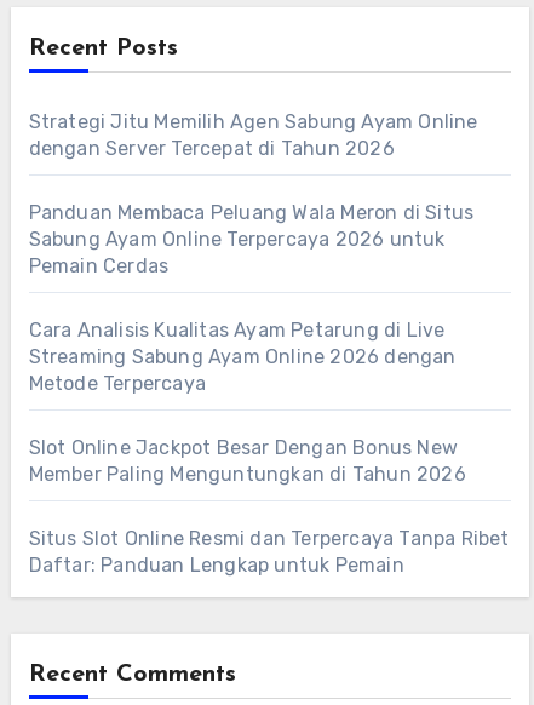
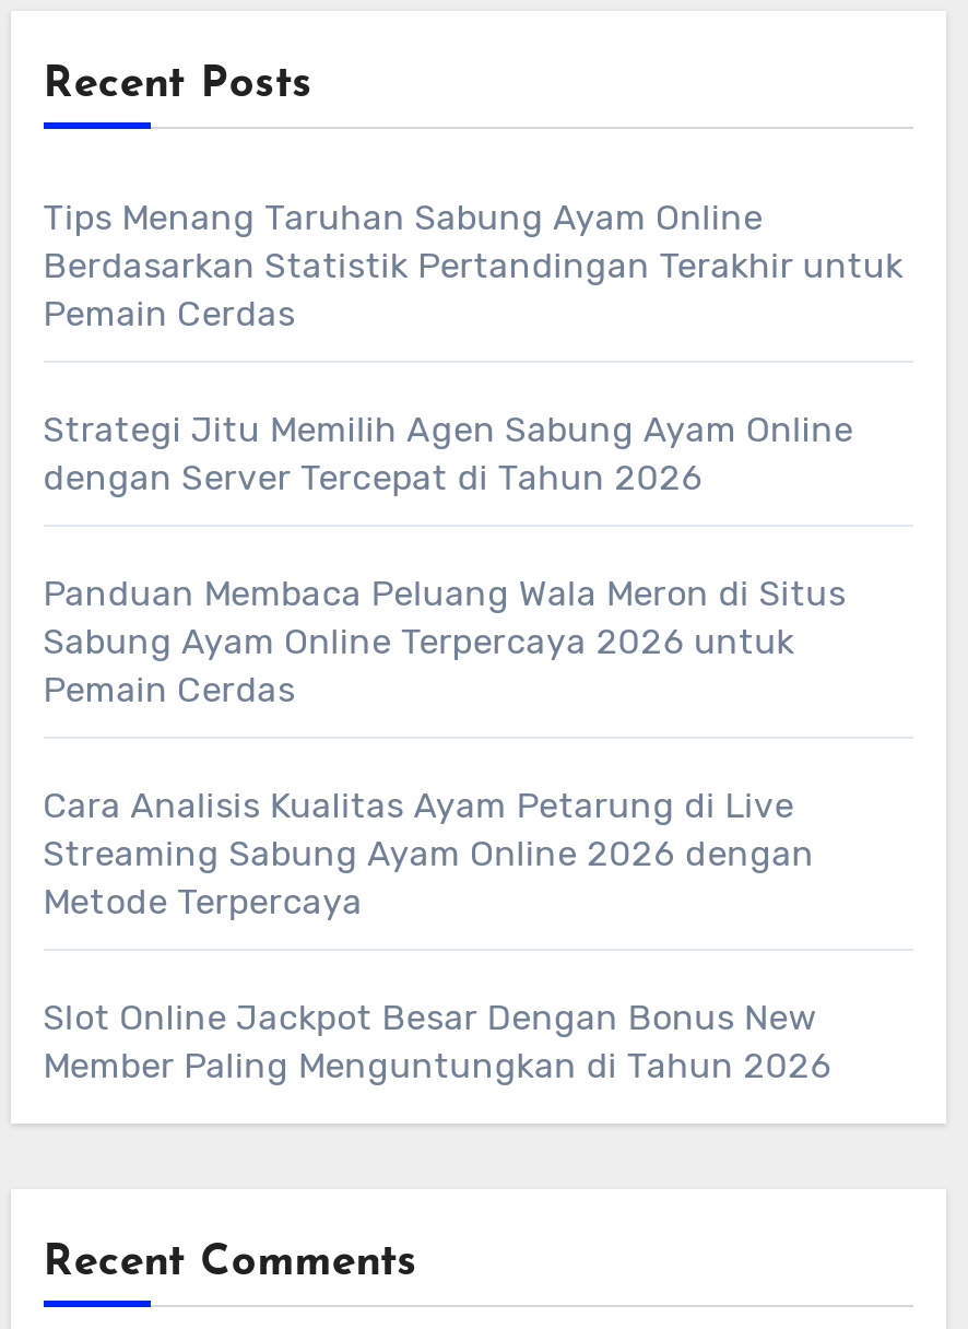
none -> [43,197,903,334] Tips Menang Taruhan Sabung Ayam Online | Berdasarkan Statistik Pertandingan Terakhir untuk | Pemain Cerdas
moved [29,110,478,486] -> [43,409,854,1086]: Strategi Jitu Memilih Agen Sabung Ayam Online | dengan Server Tercepat di Tahun 2026 | Panduan Membaca Peluang Wala Meron di Situs | ... | Slot Online Jackpot Besar Dengan Bonus New | Member Paling Menguntungkan di Tahun 2026
[29,527,509,577] Situs Slot Online Resmi dan Terpercaya Tanpa Ribet | Daftar: Panduan Lengkap untuk Pemain -> none

